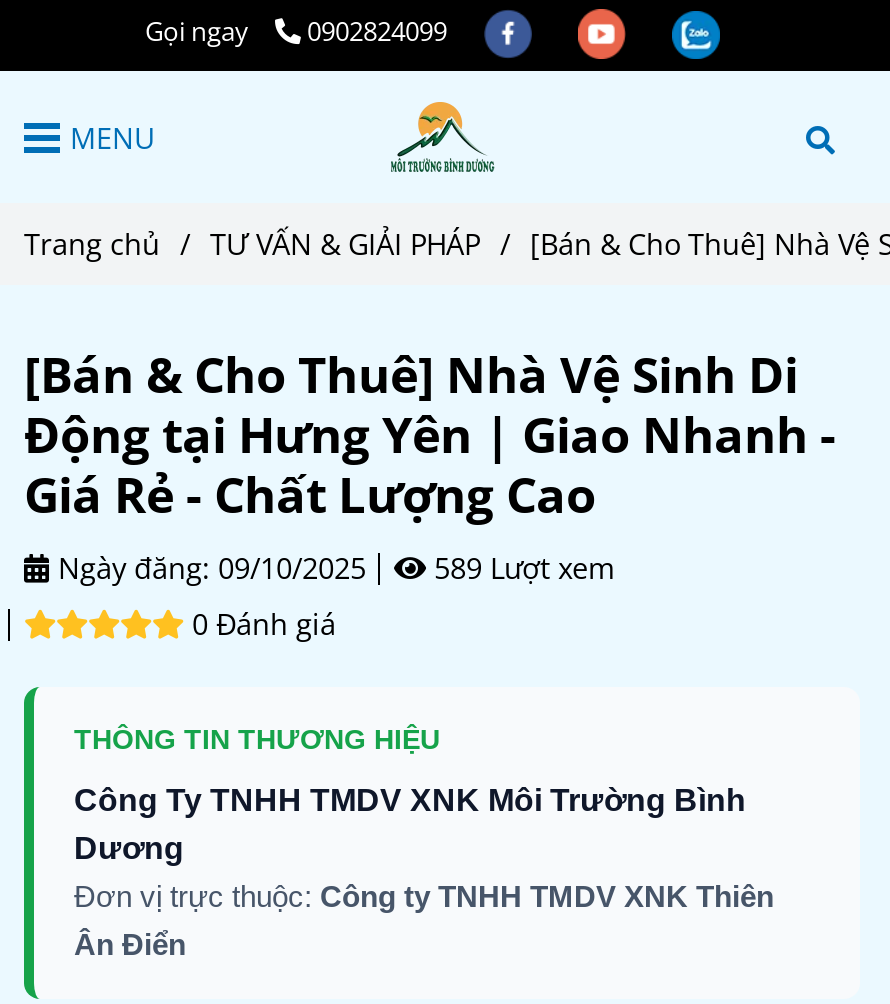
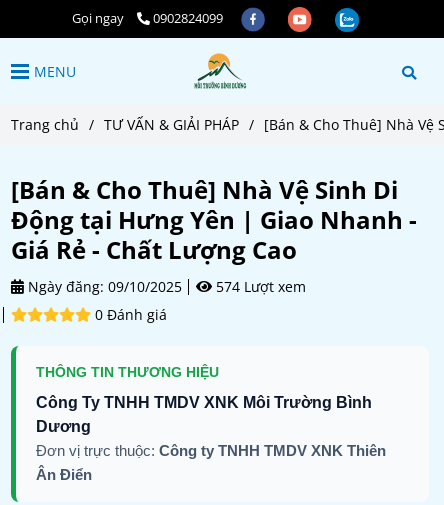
[50,549,614,587] Ngày đăng: 09/10/2025 589 Lượt xem -> [24,277,306,296] Ngày đăng: 09/10/2025 574 Lượt xem

